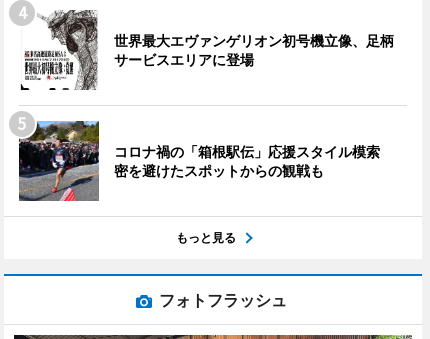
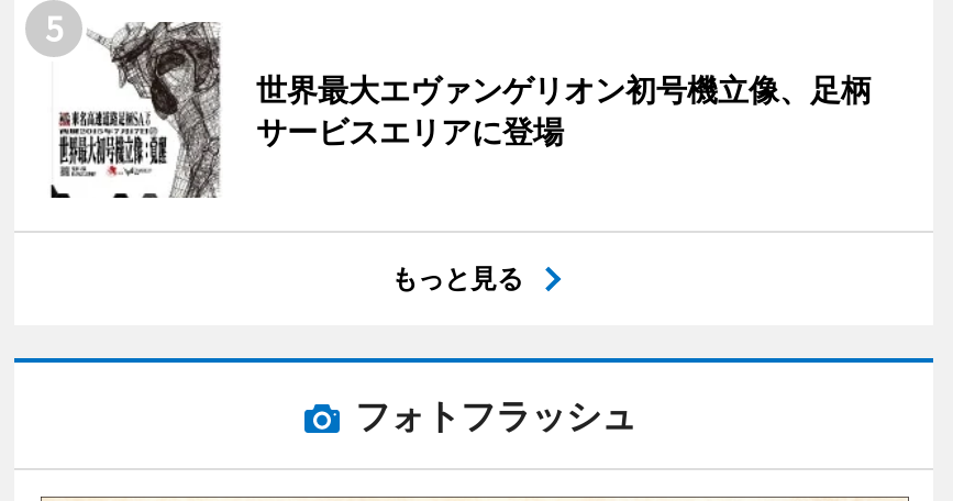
[18,120,394,202] [image] | コロナ禍の「箱根駅伝」応援スタイル模索 | 密を避けたスポットからの観戦も -> none

